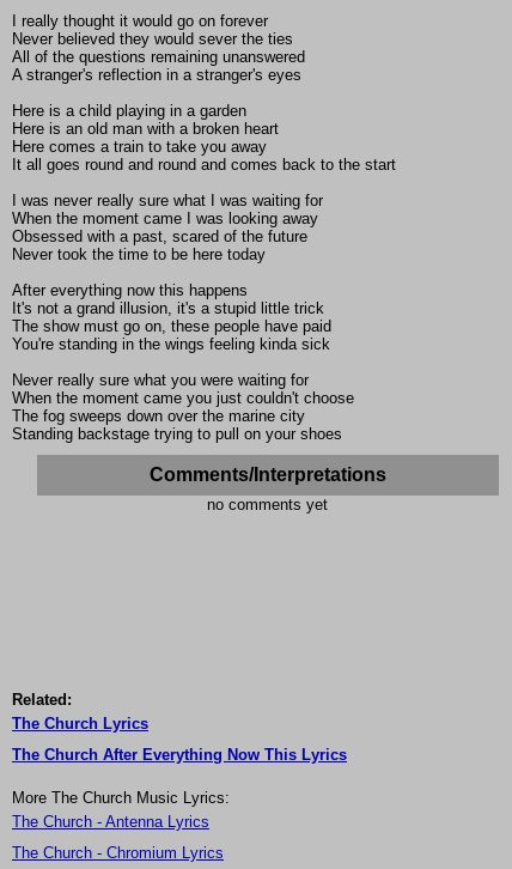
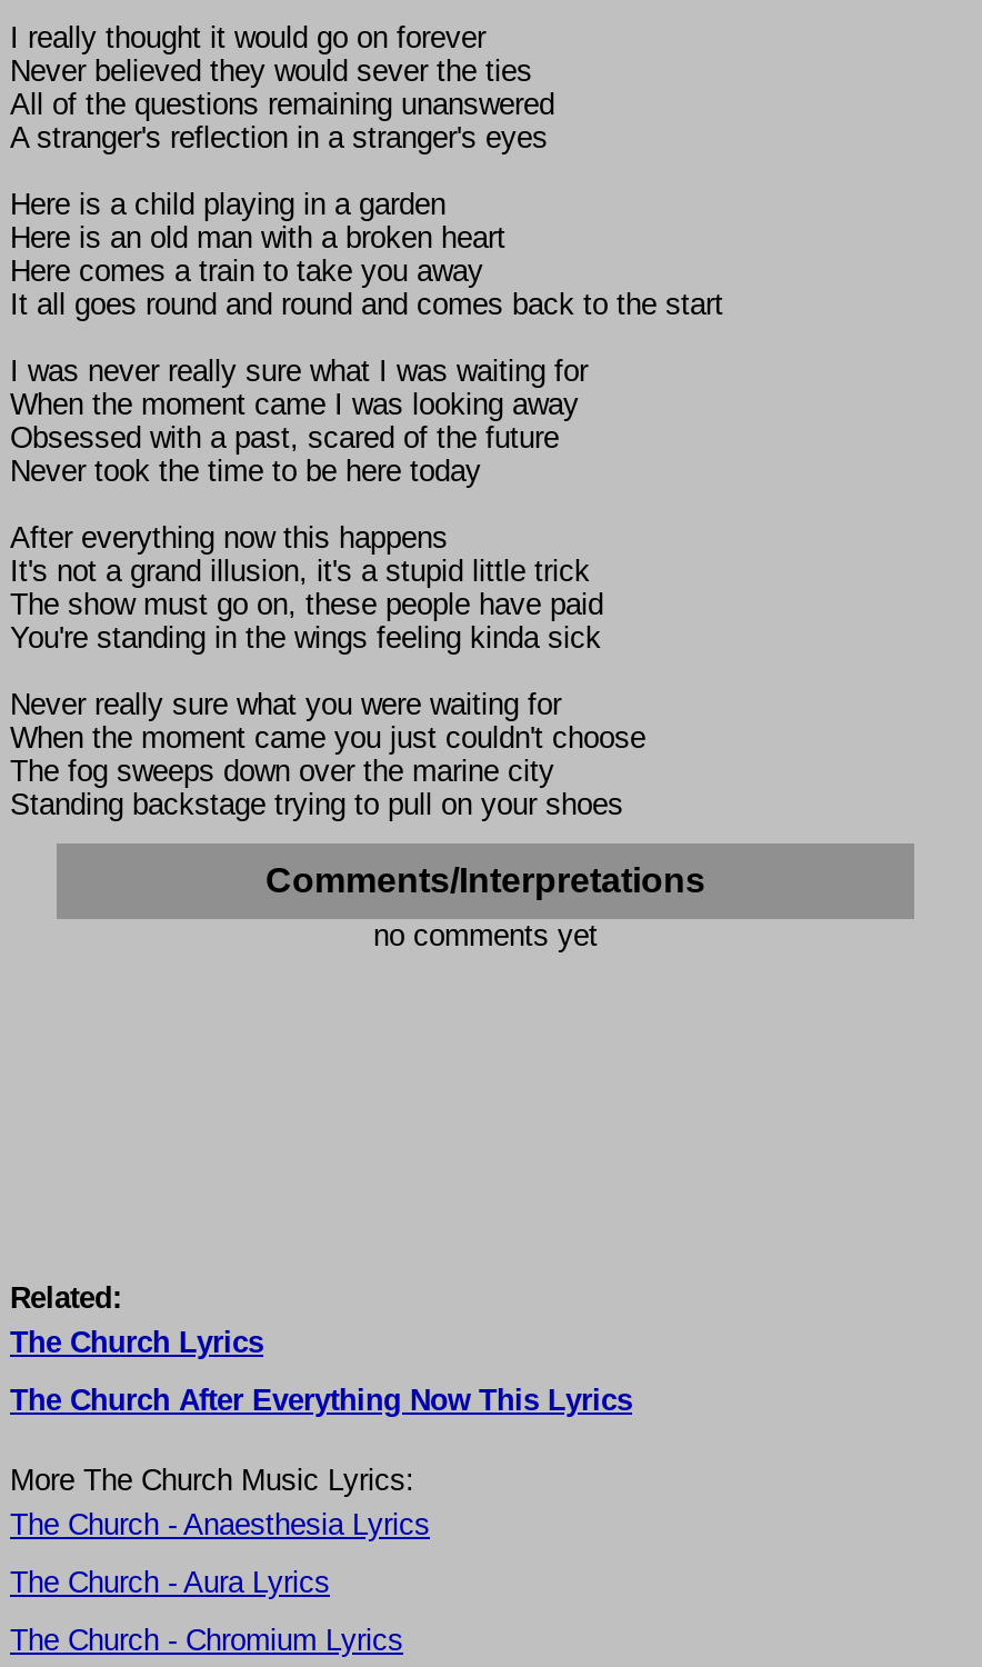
[12,813,209,831] The Church - Antenna Lyrics -> [10,1508,430,1599] The Church - Anaesthesia Lyrics | The Church - Aura Lyrics

